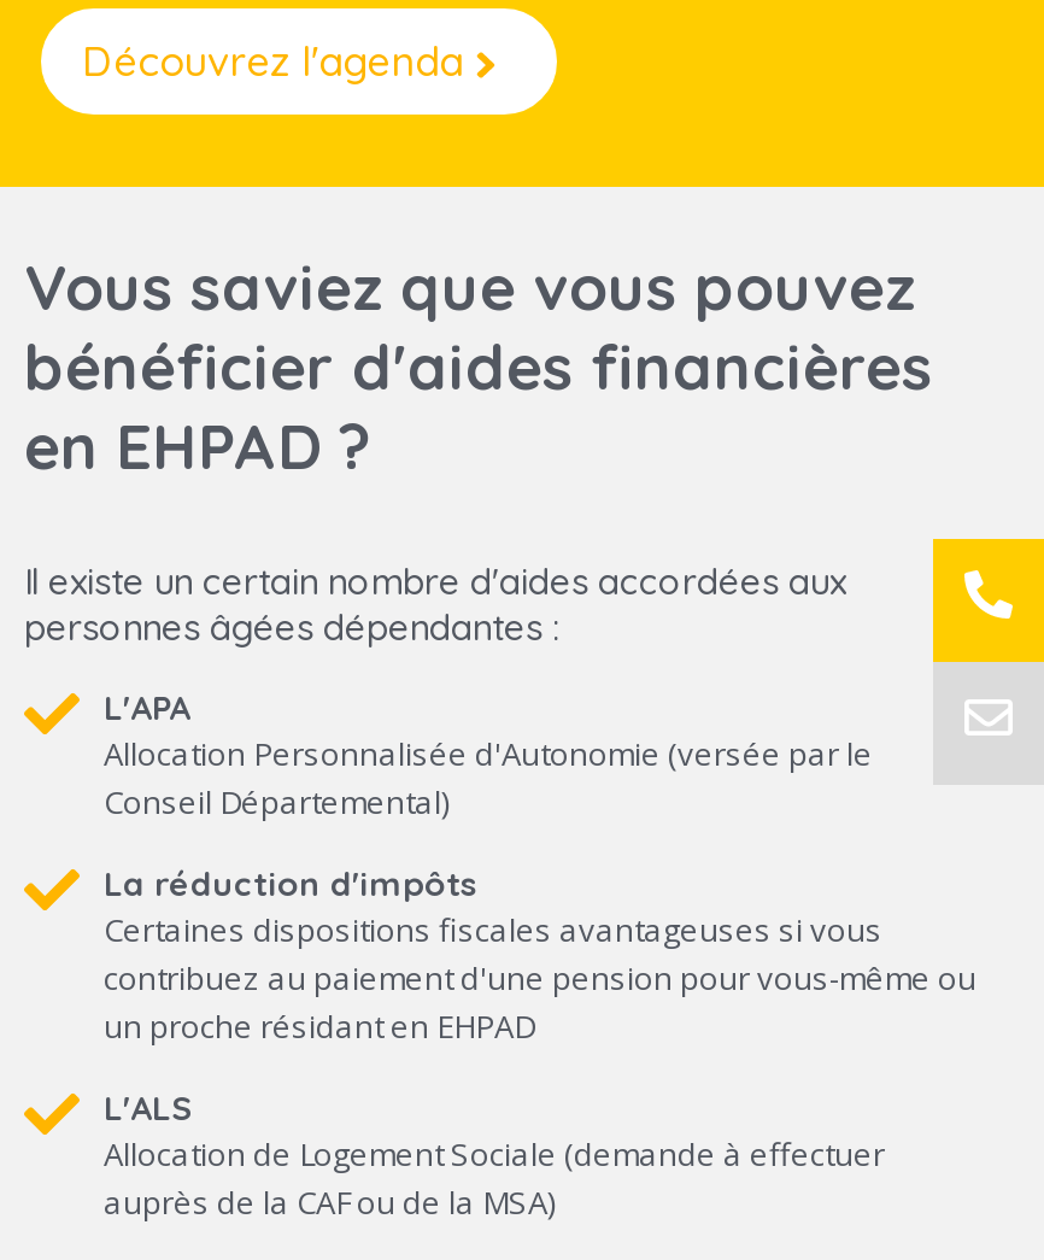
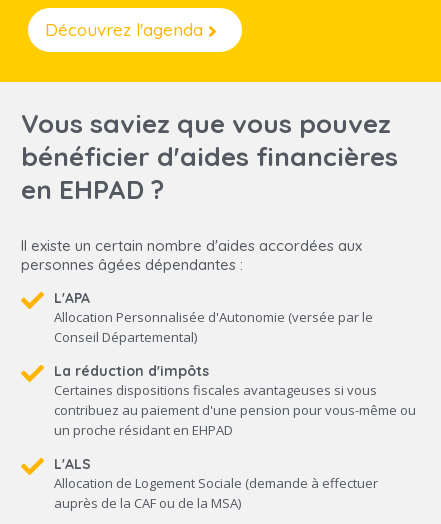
[931,537,1037,667] [image] -> none

